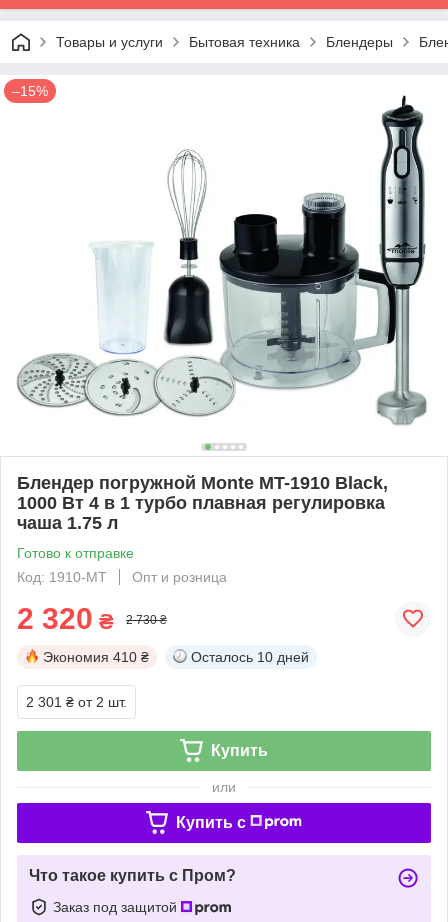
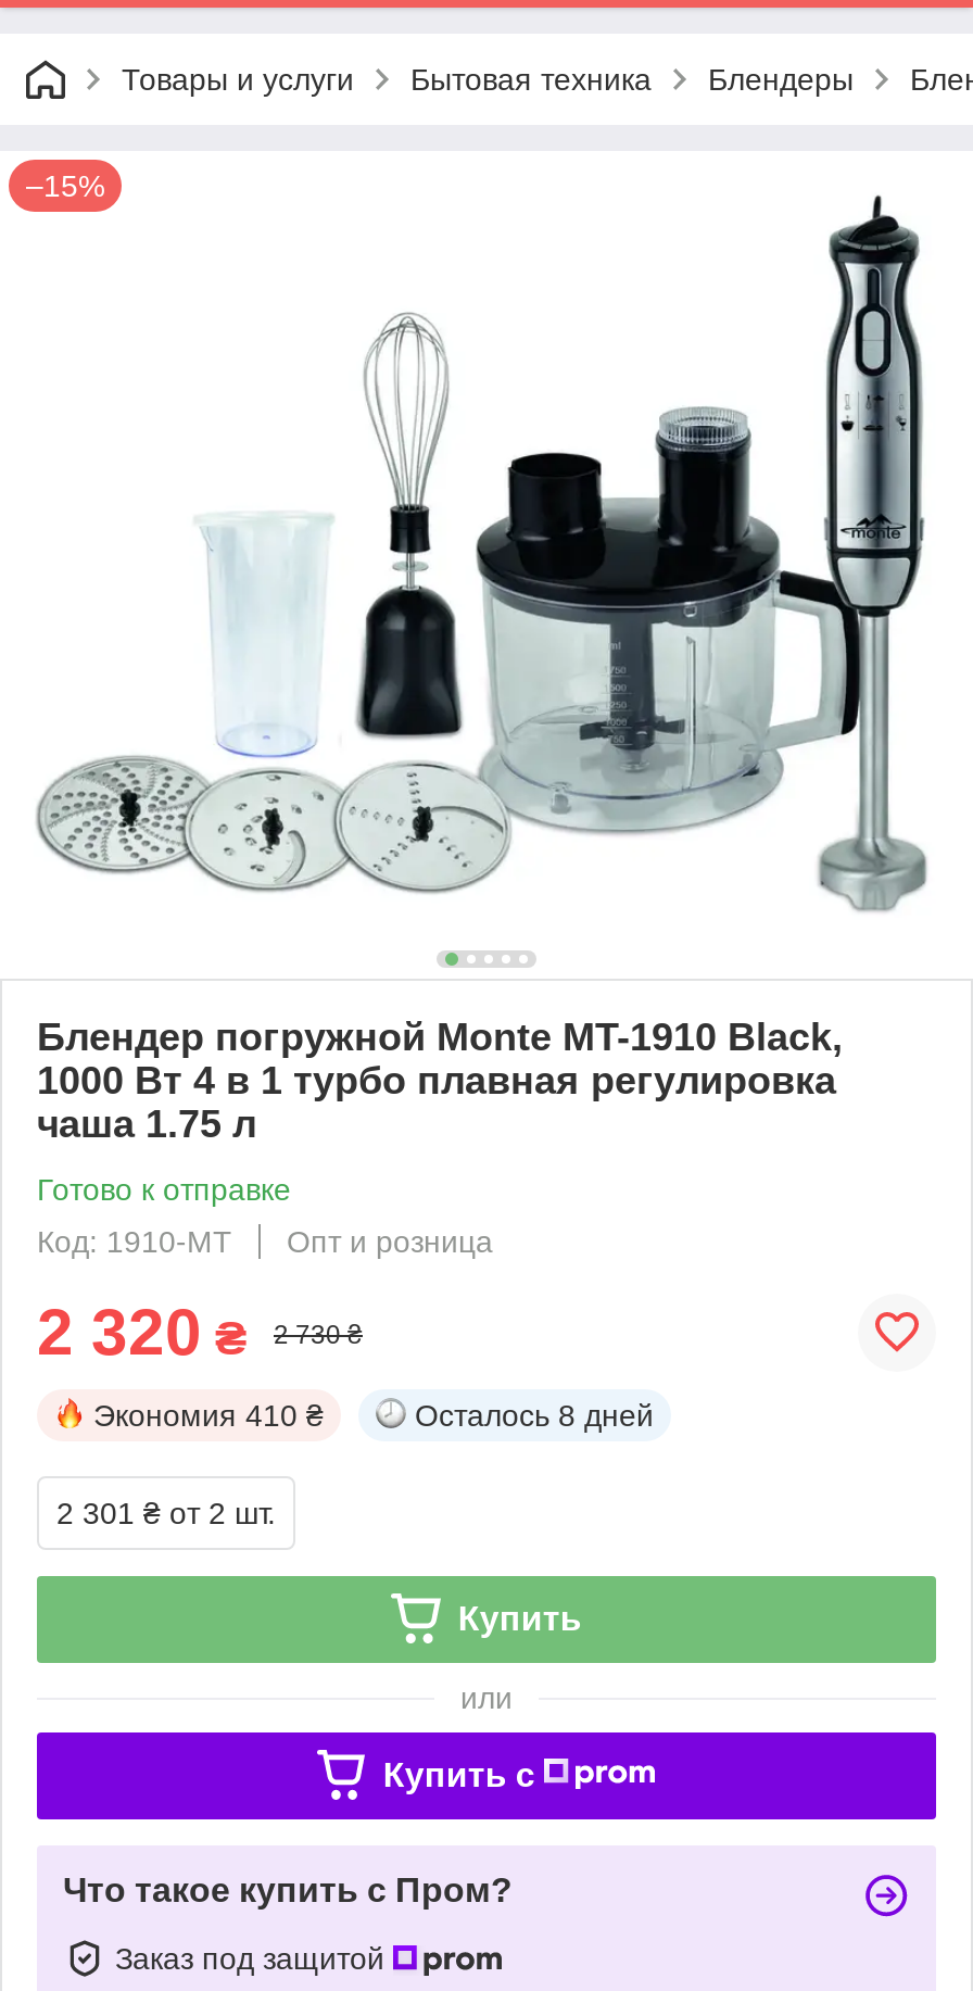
[191,649,309,665] Осталось 10 дней -> [415,1398,654,1432] Осталось 8 дней

